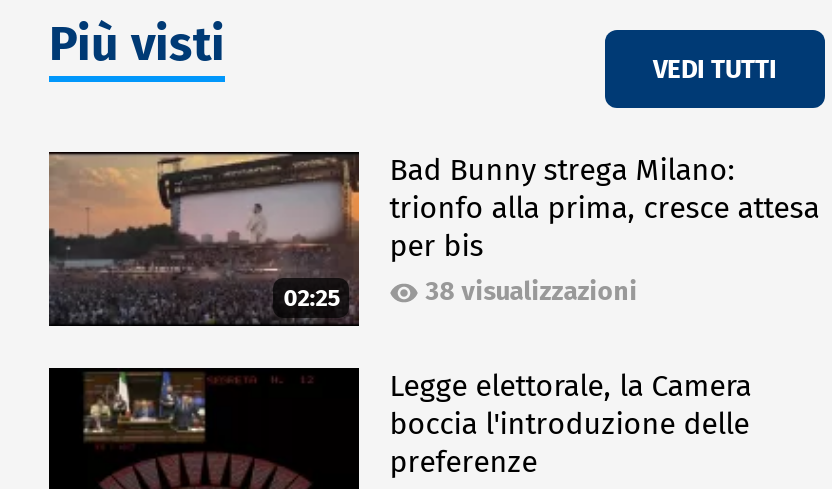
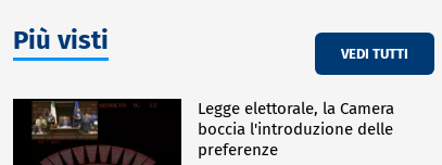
[47,152,361,328] [image] | 02:25 -> none
[389,153,819,307] Bad Bunny strega Milano: | trionfo alla prima, cresce attesa | per bis | 38 visualizzazioni -> none

